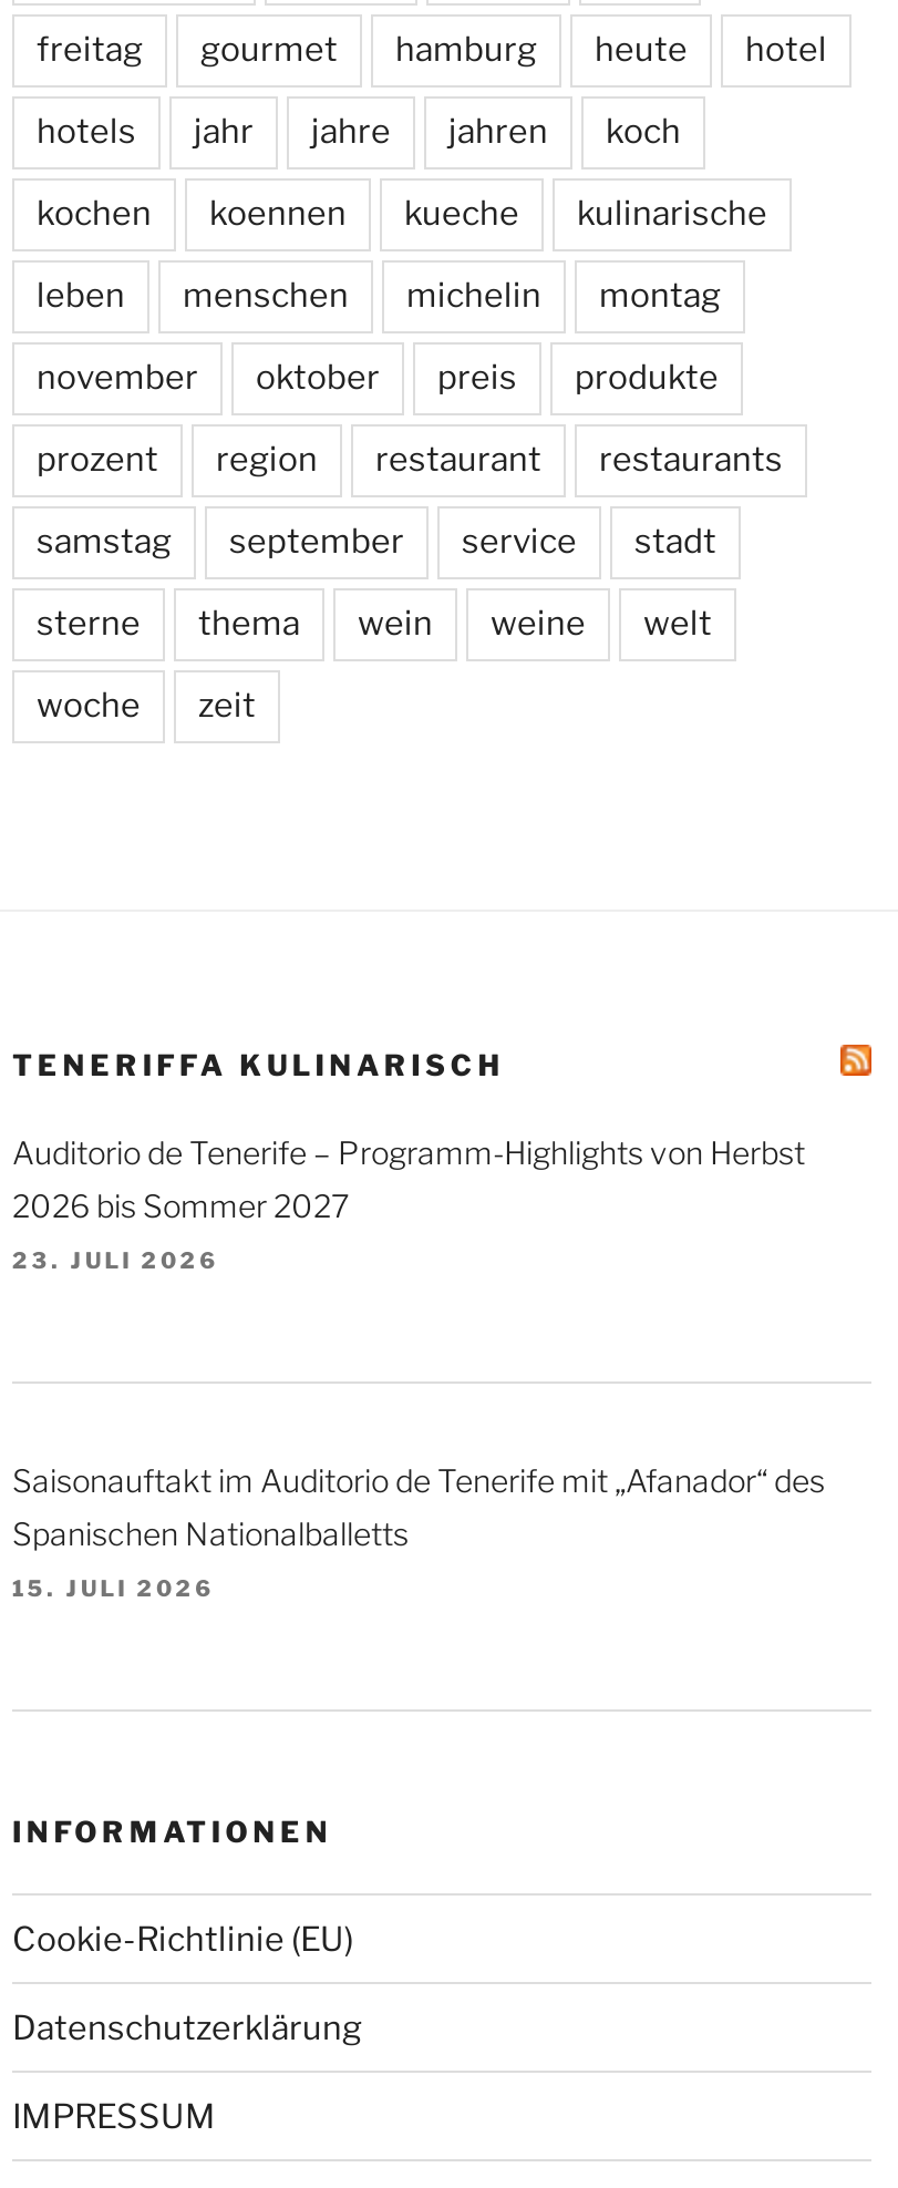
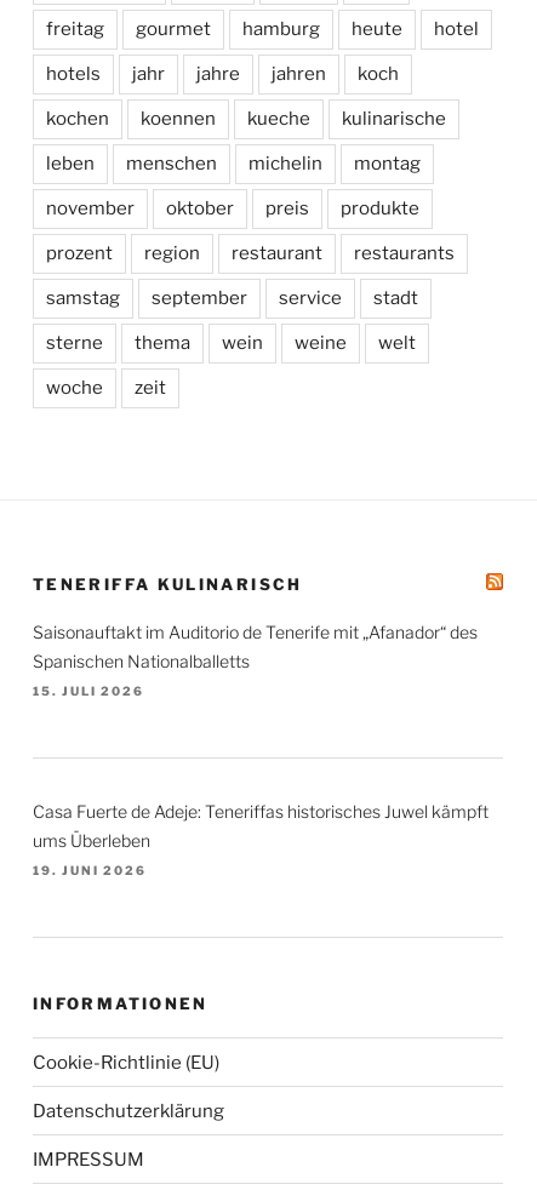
[12,1134,805,1273] Auditorio de Tenerife – Programm-Highlights von Herbst | 2026 bis Sommer 2027 | 23. JULI 2026 -> none
moved [12,1461,825,1601] -> [33,622,478,698]: Saisonauftakt im Auditorio de Tenerife mit „Afanador“ des | Spanischen Nationalballetts | 15. JULI 2026
none -> [33,801,489,877] Casa Fuerte de Adeje: Teneriffas historisches Juwel kämpft | ums Überleben | 19. JUNI 2026

